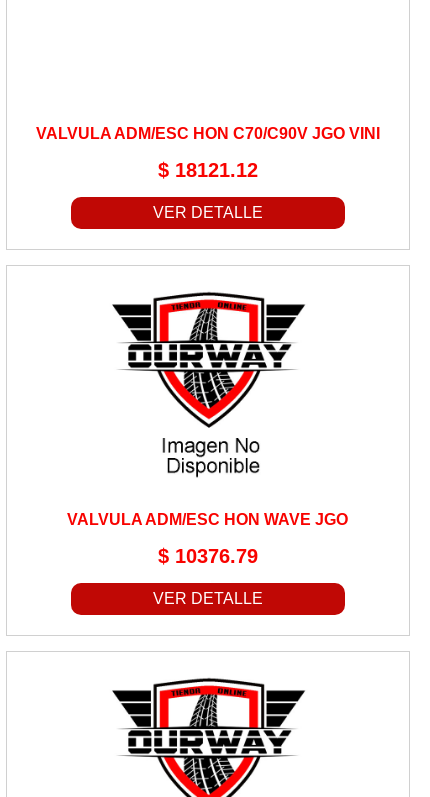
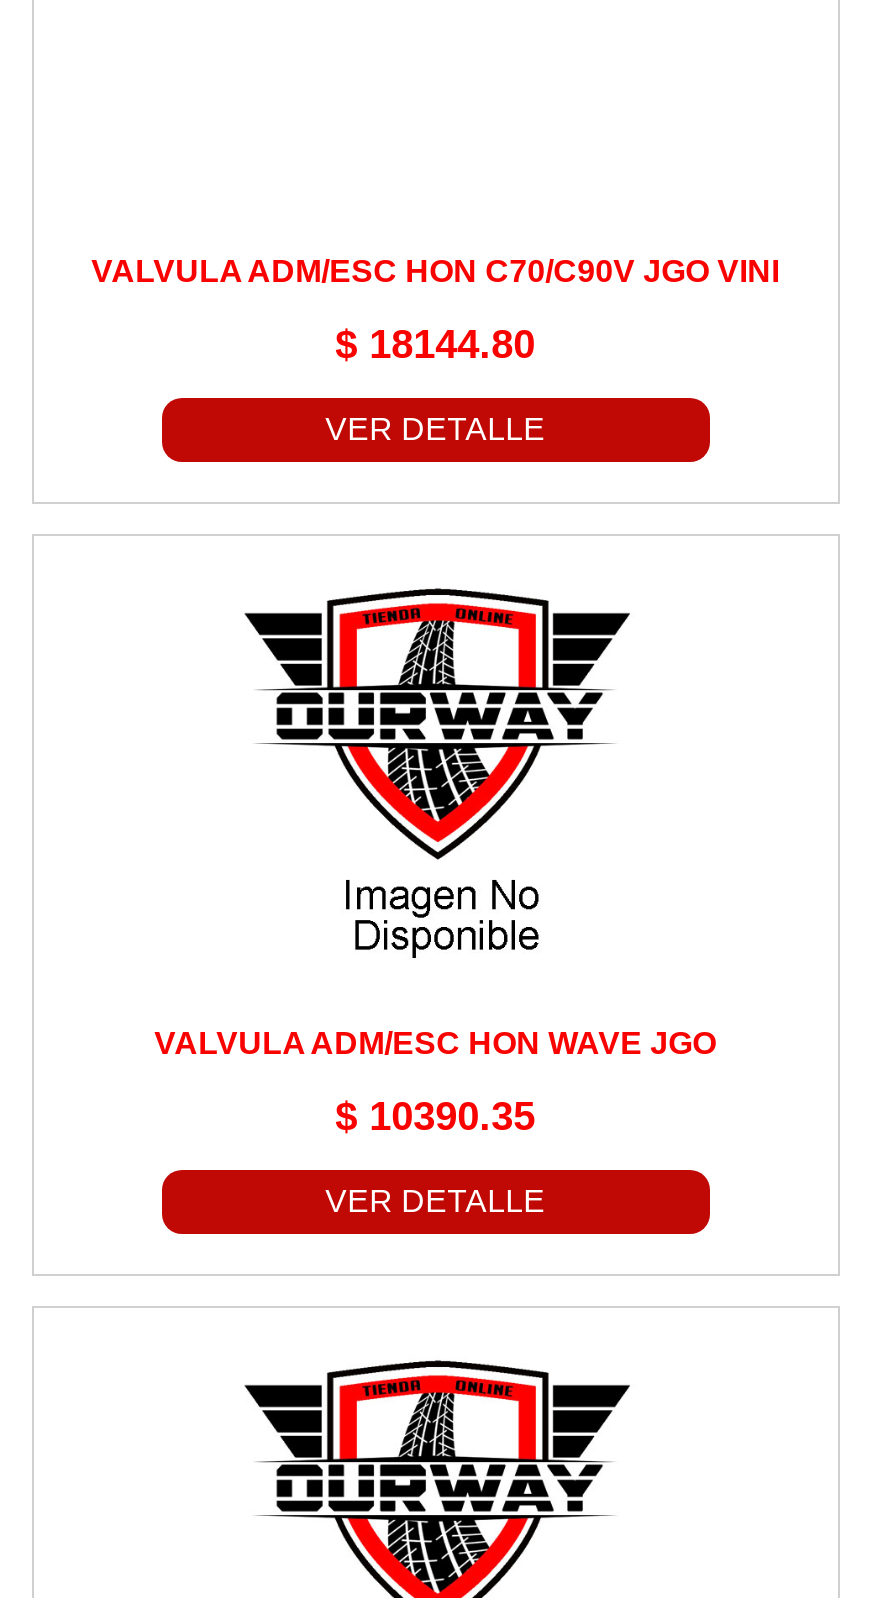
[158,159,258,181] $ 18121.12 -> [335,321,535,365] $ 18144.80
[158,545,258,567] $ 10376.79 -> [335,1093,535,1137] $ 10390.35

